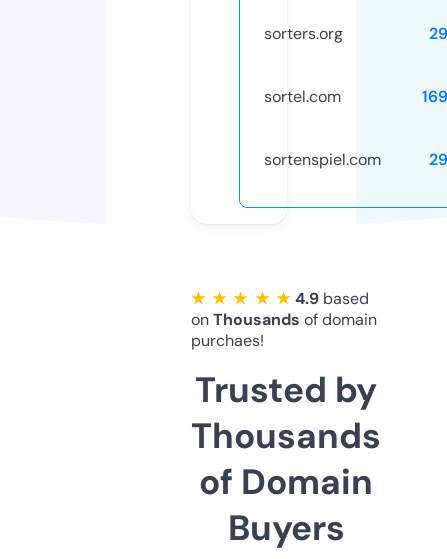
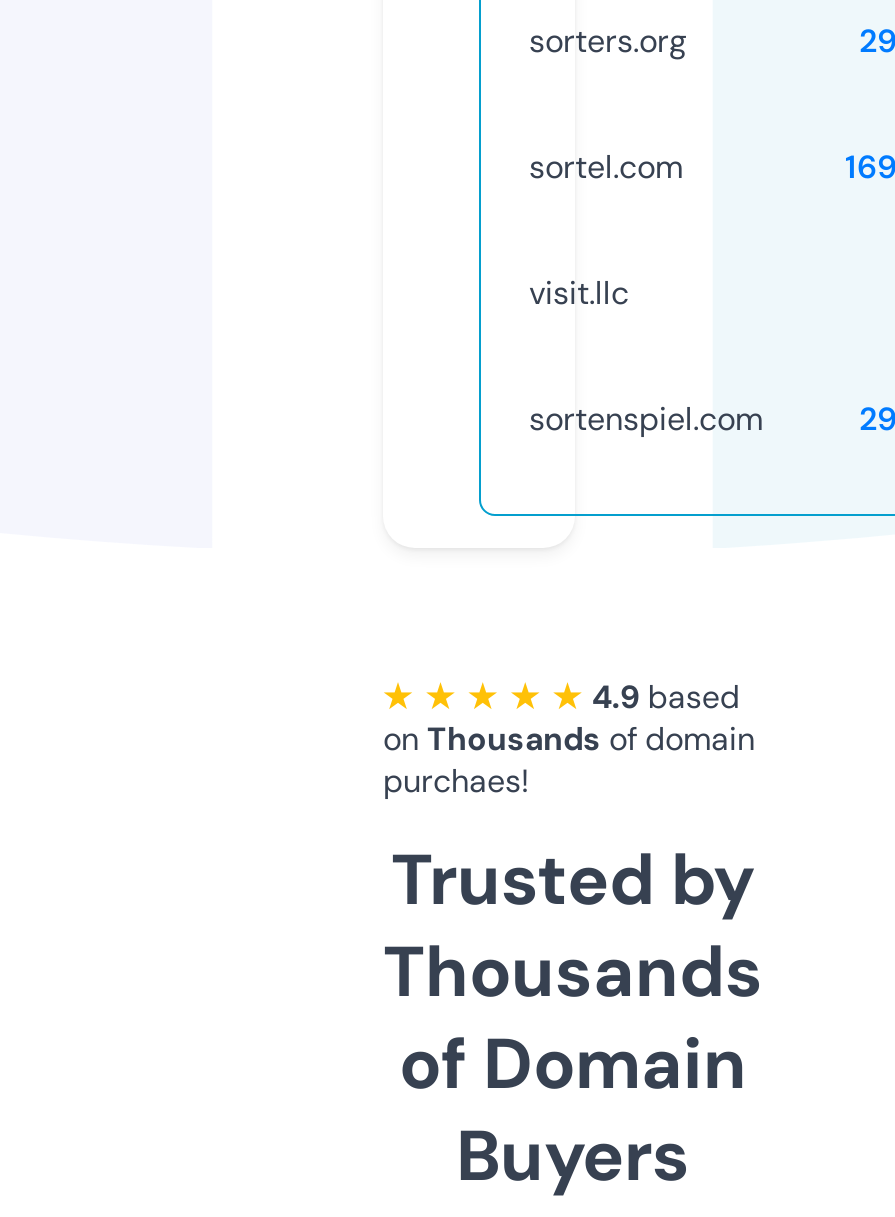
none -> [529,272,629,314] visit.llc

